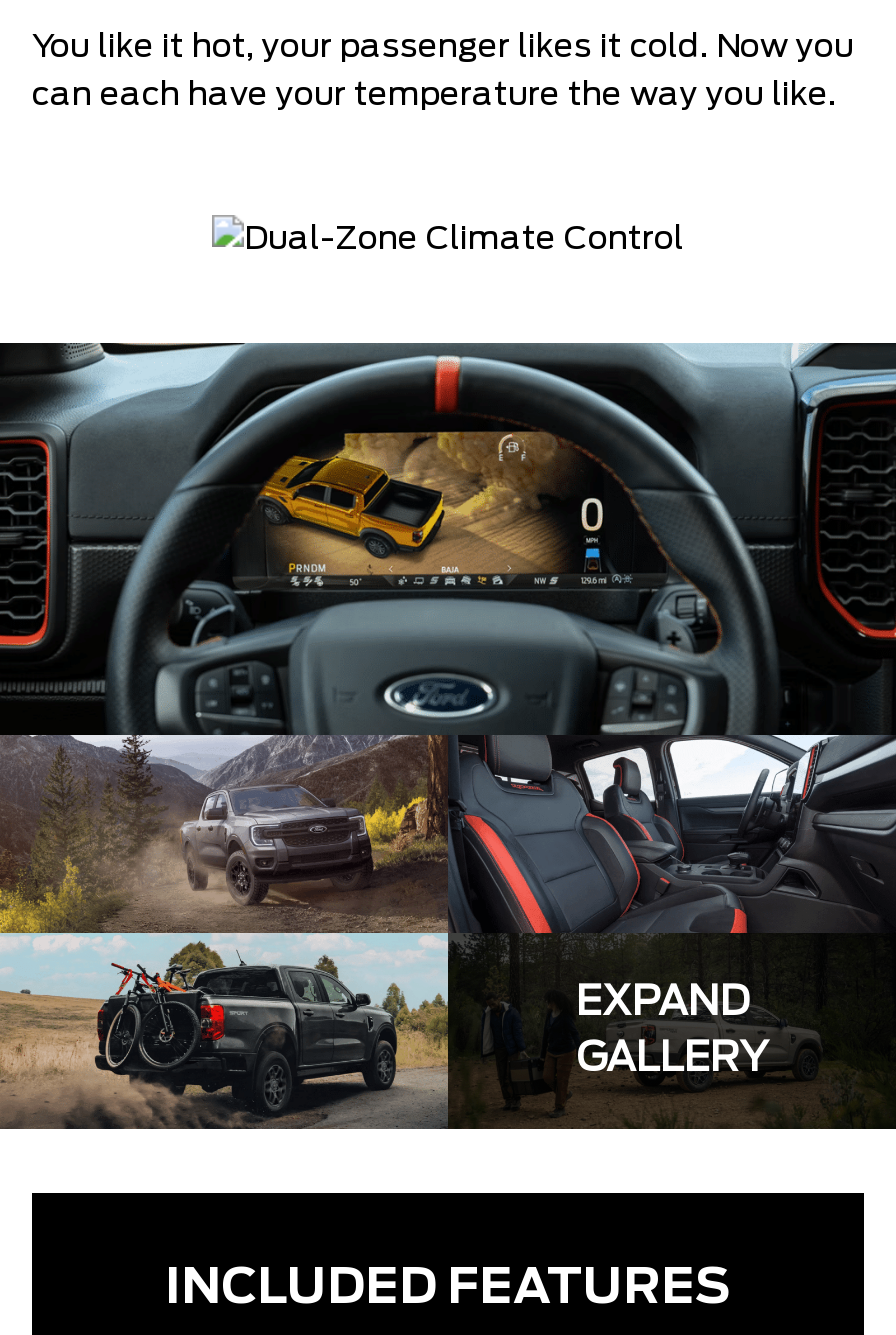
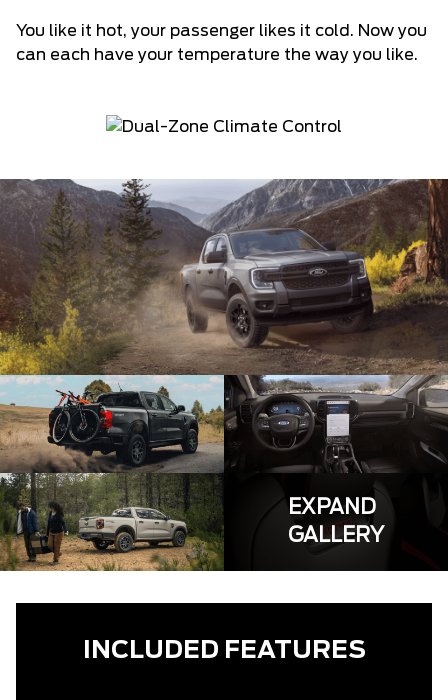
[6,341,890,1131] [image] -> [3,178,445,572] [image]

